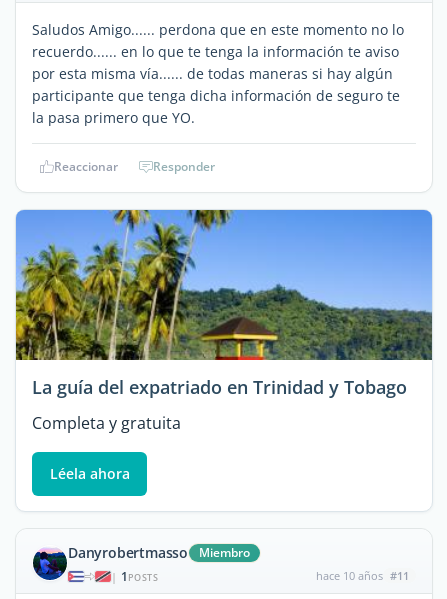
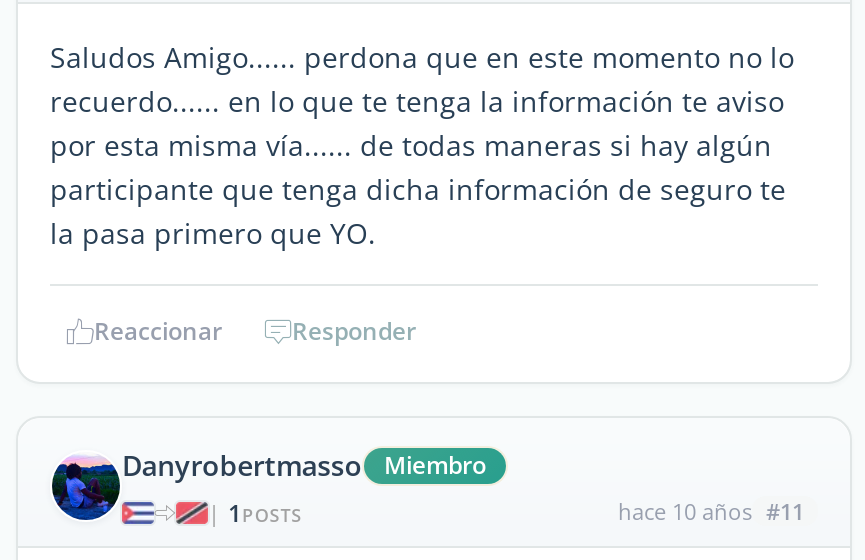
[15,209,433,483] [image] | La guía del expatriado en Trinidad y Tobago | Completa y gratuita | Léela ahora -> none

